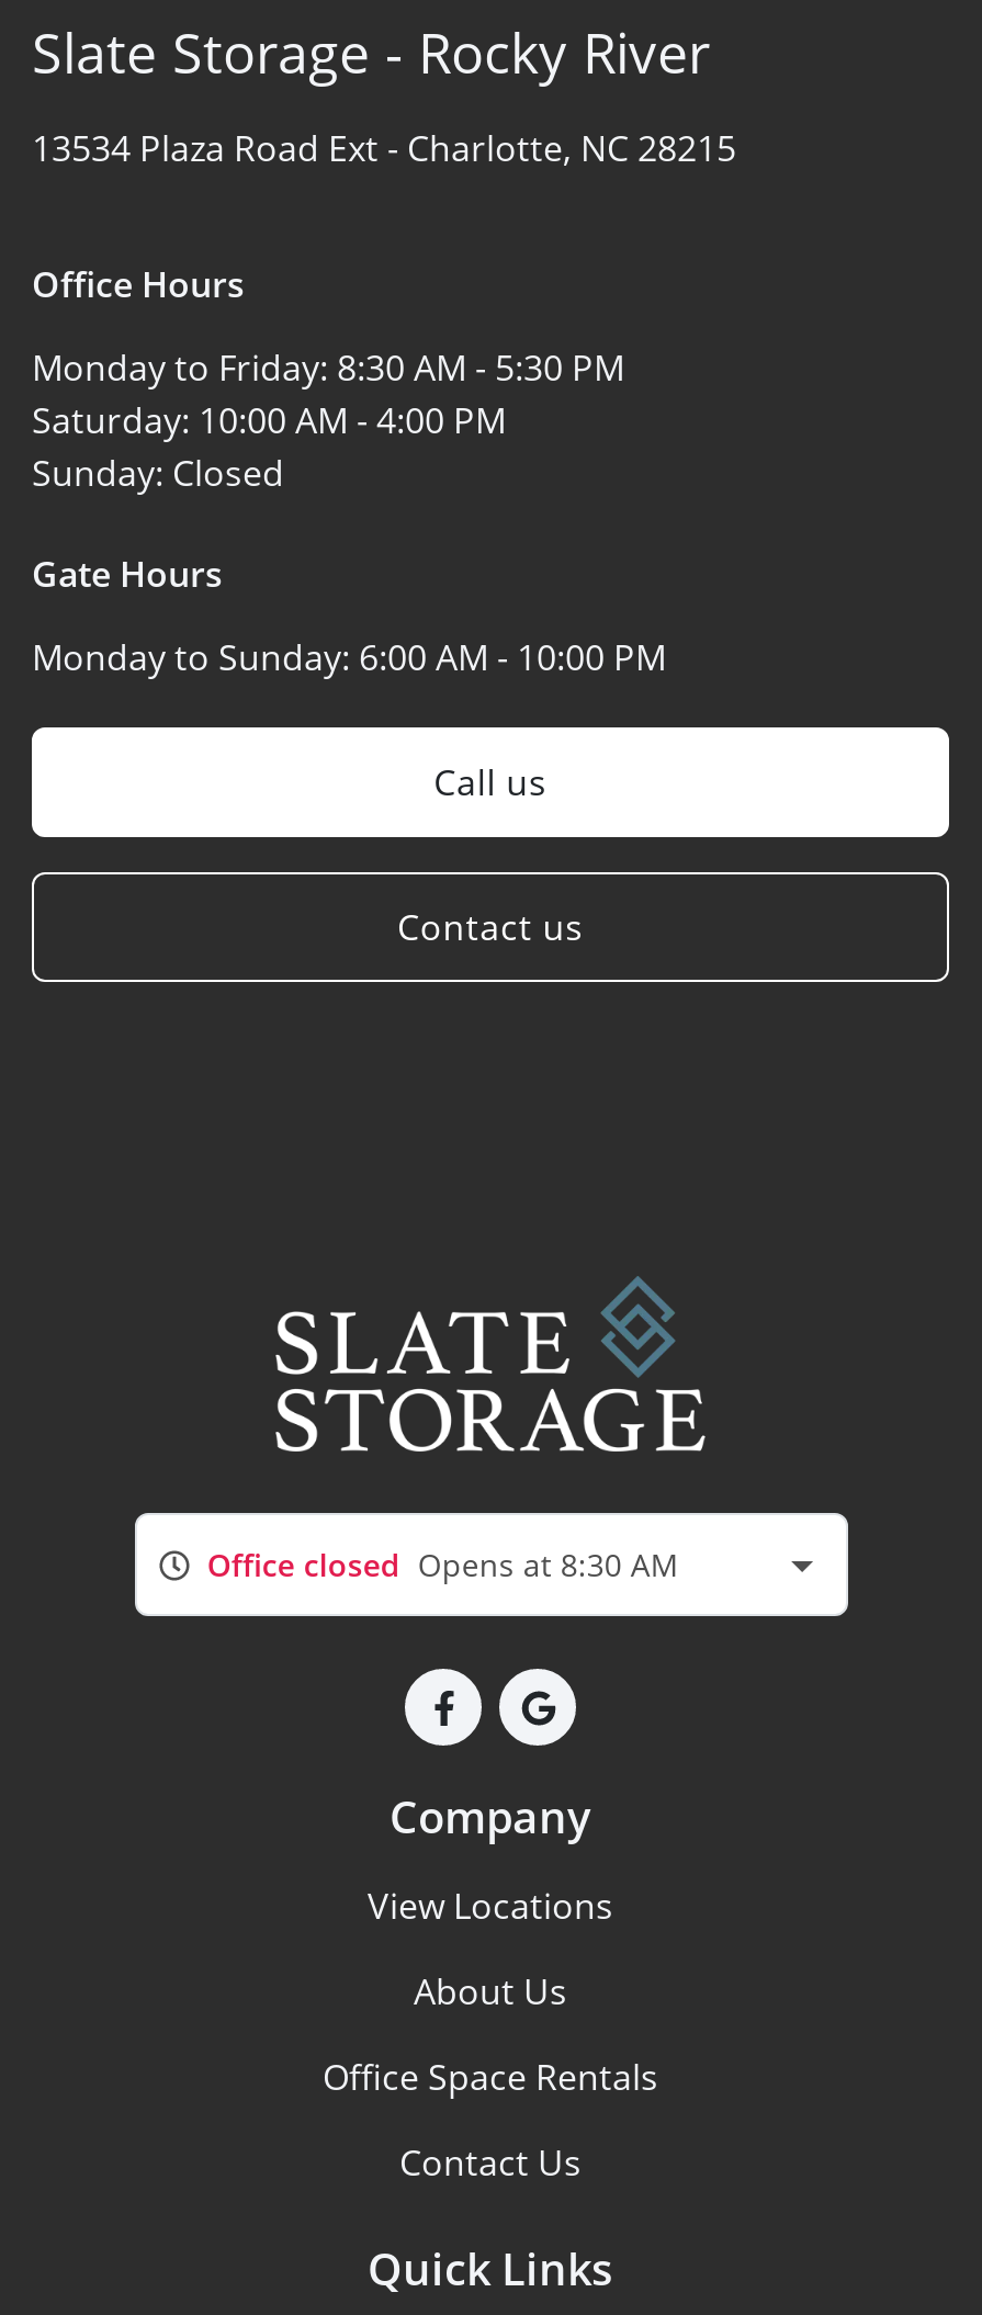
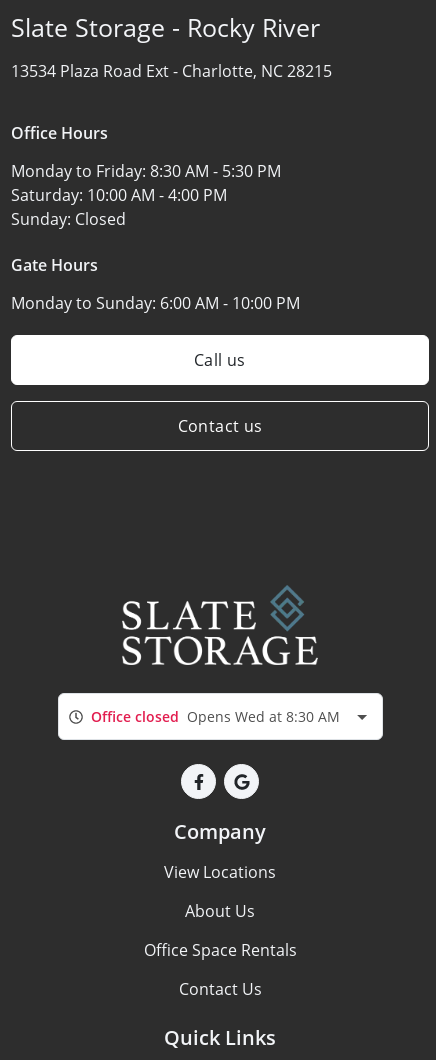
[207,1544,679,1586] Office closed Opens at 8:30 AM -> [91,707,340,726] Office closed Opens Wed at 8:30 AM

